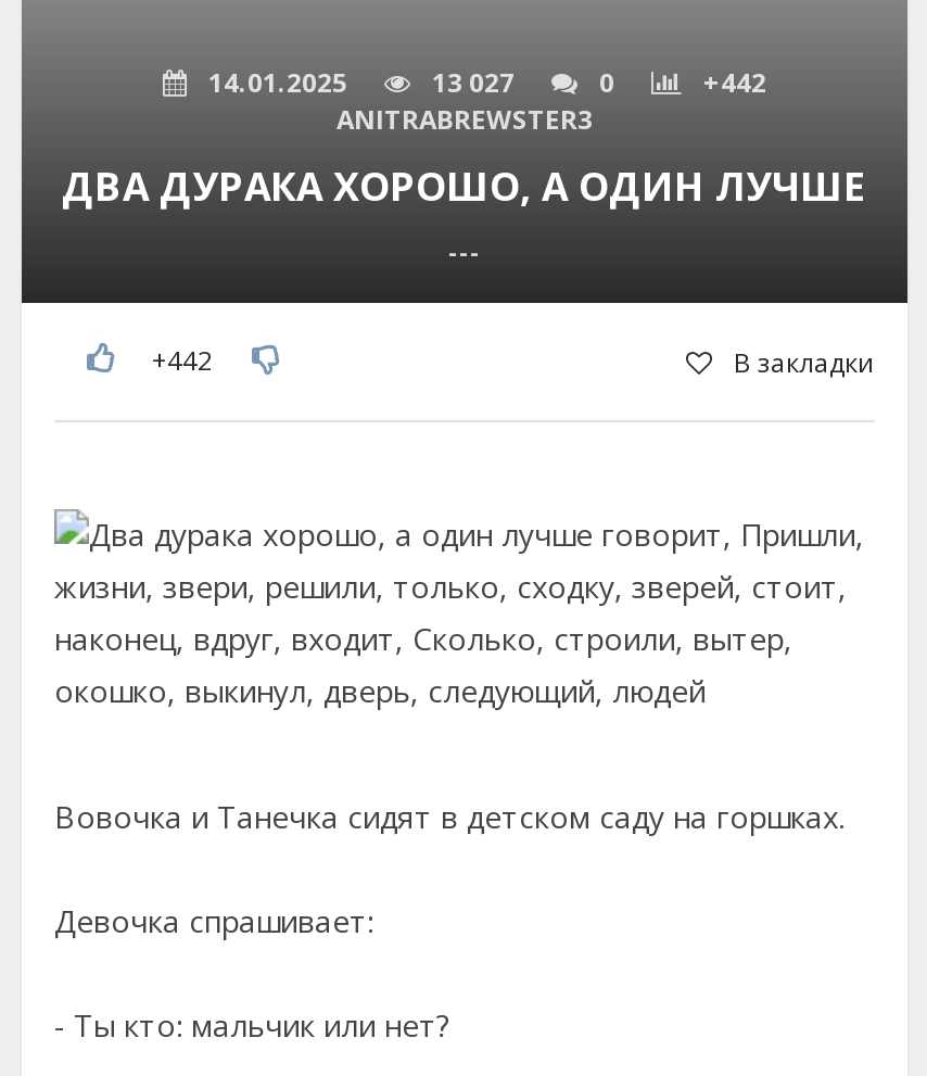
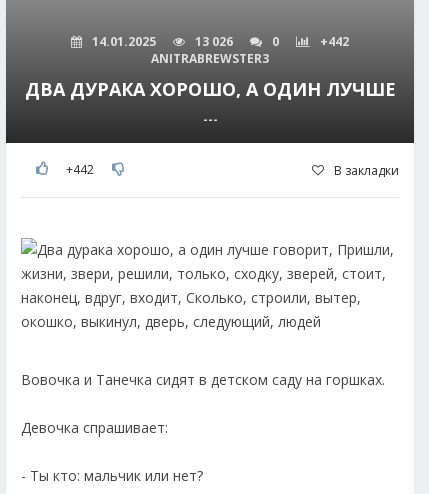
[432,64,515,101] 13 027 -> [195,33,233,50] 13 026

